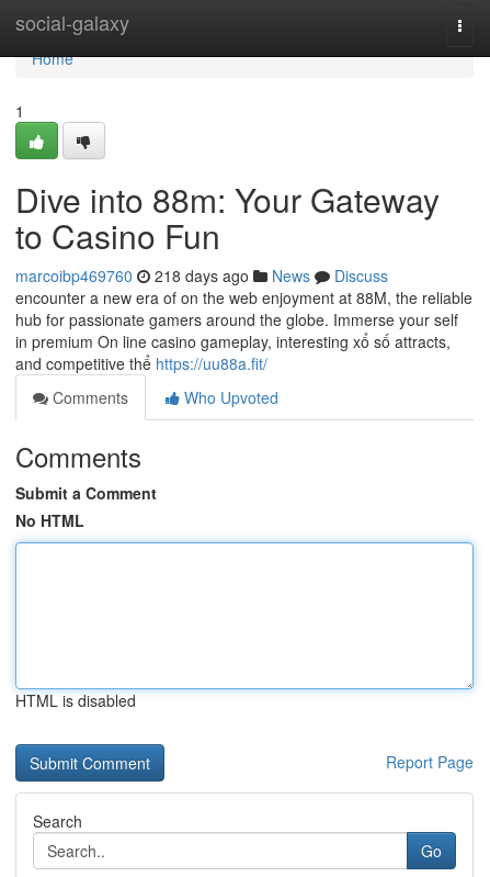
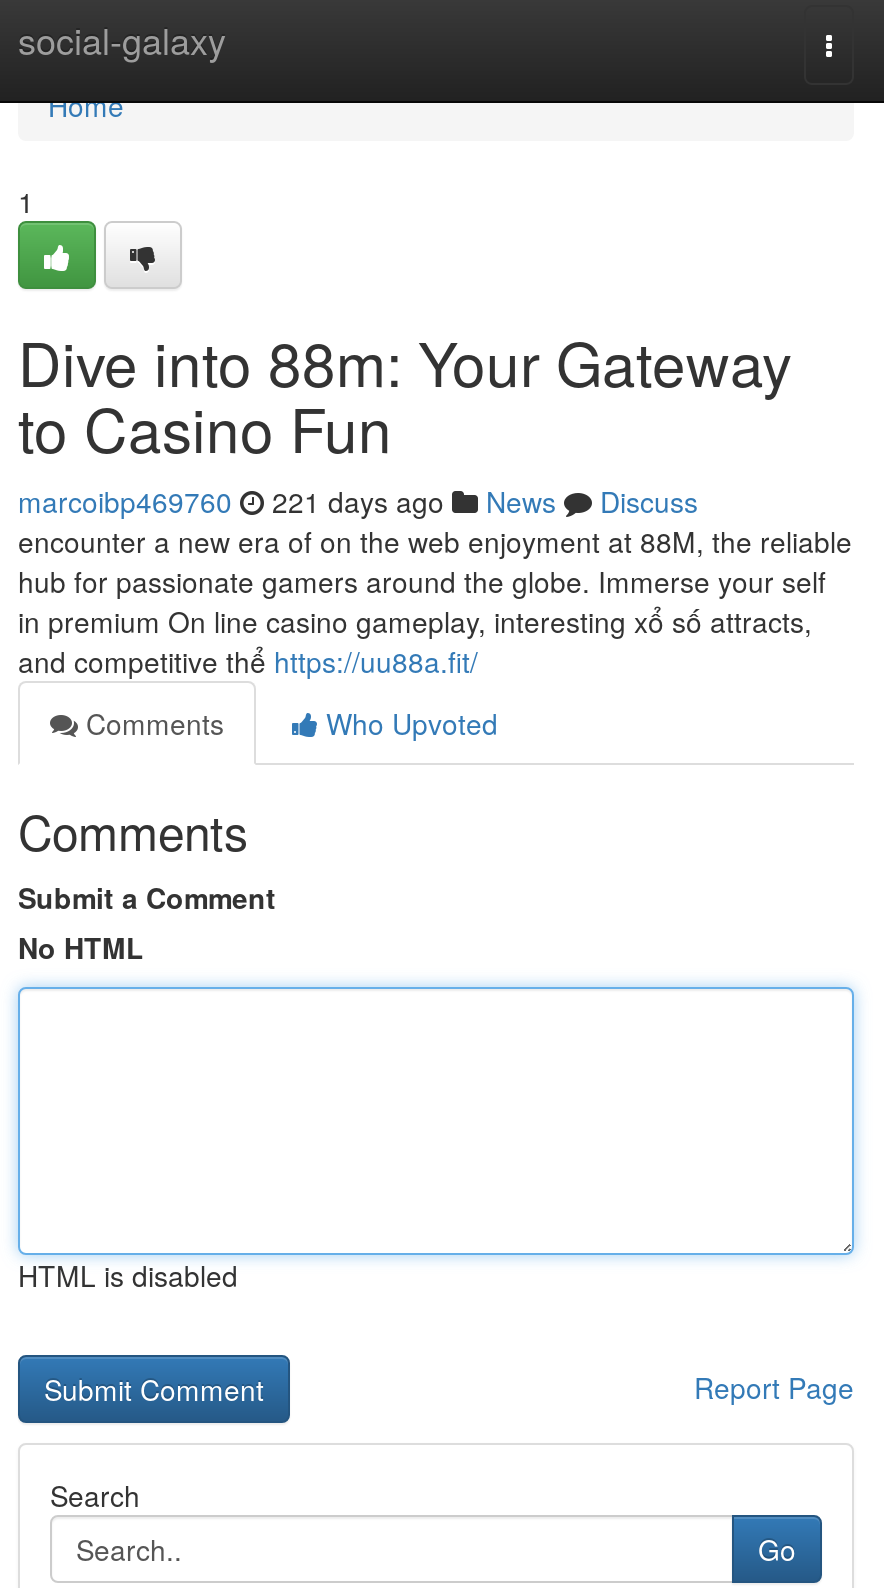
[15,265,388,286] marcoibp469760 218 days ago News Discuss -> [18,481,698,521] marcoibp469760 221 days ago News Discuss

